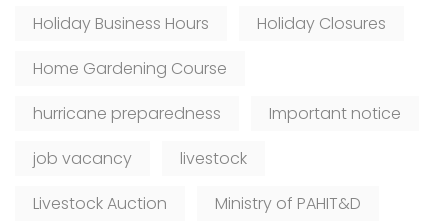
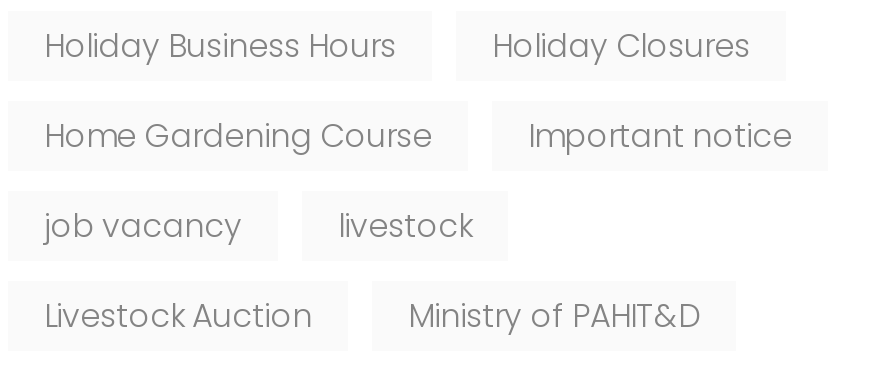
[33,102,221,125] hurricane preparedness -> none

